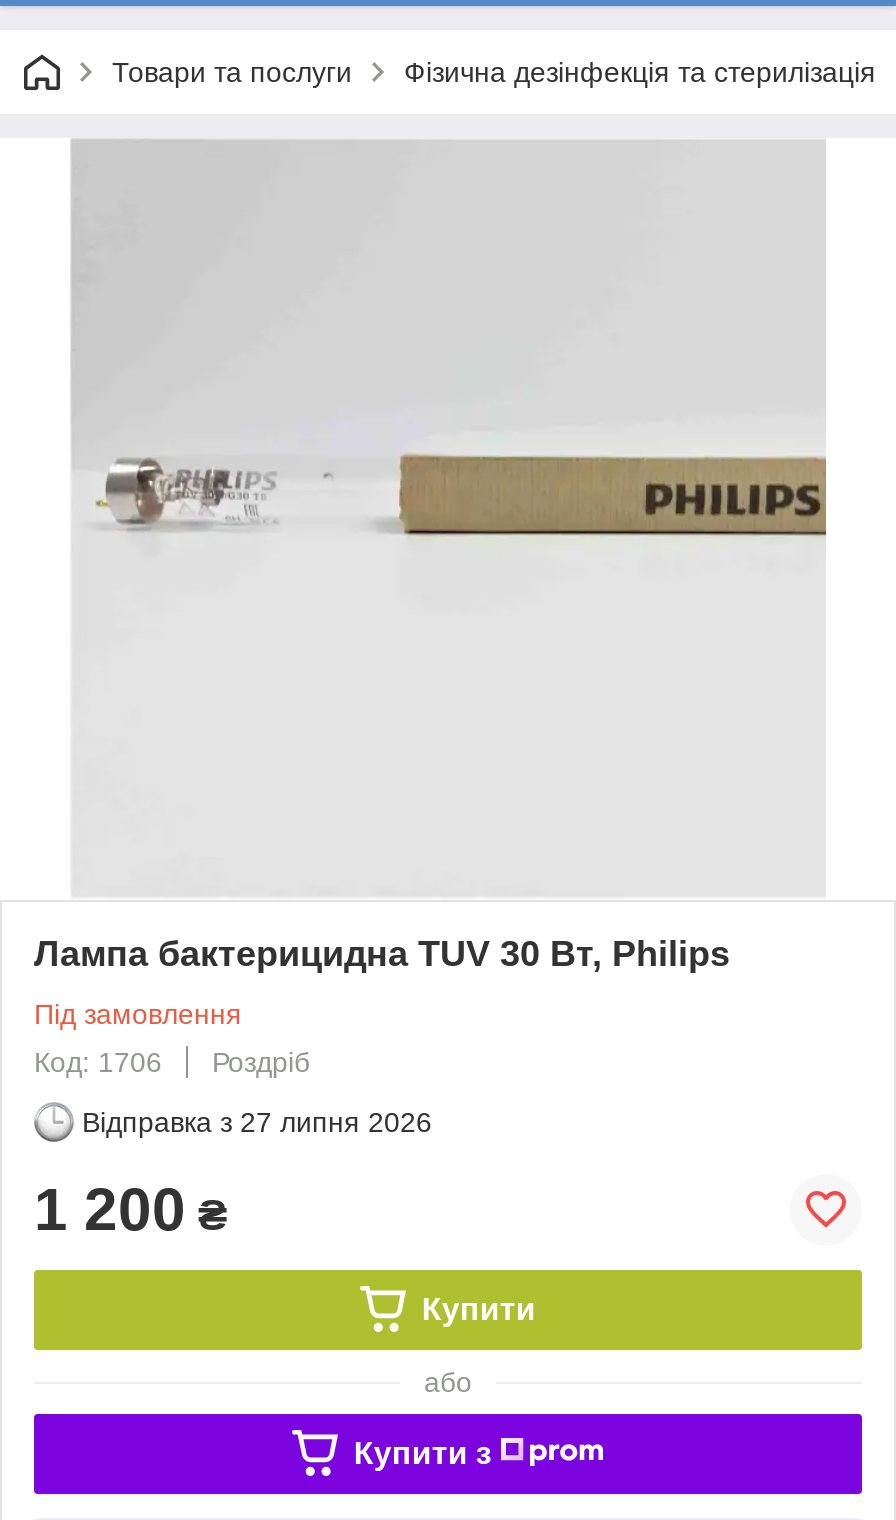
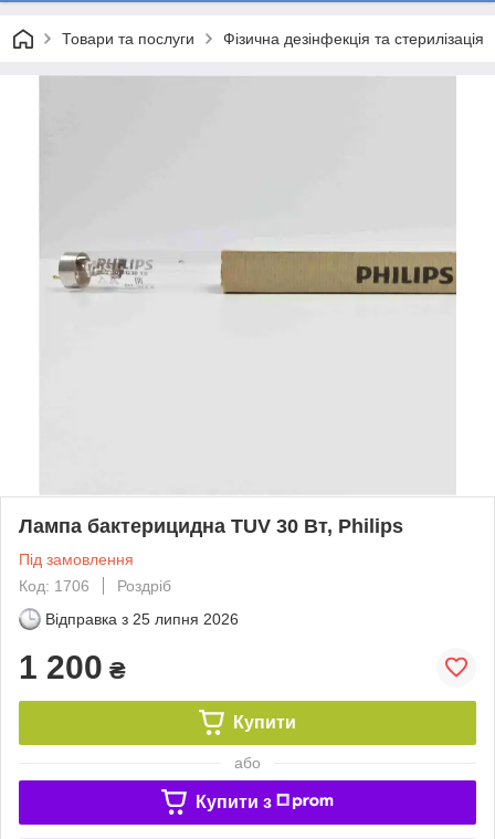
[82,1106,432,1138] Відправка з 27 липня 2026 -> [45,610,239,628] Відправка з 25 липня 2026

